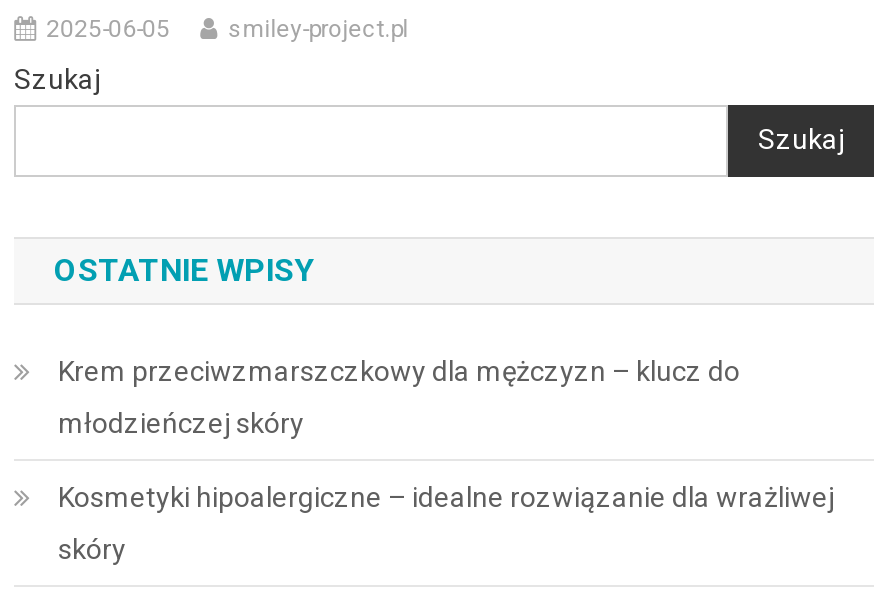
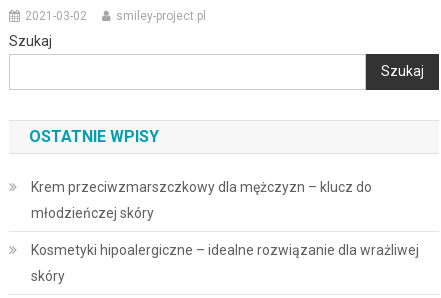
[46,15,170,43] 2025-06-05 -> [25,9,87,23] 2021-03-02

